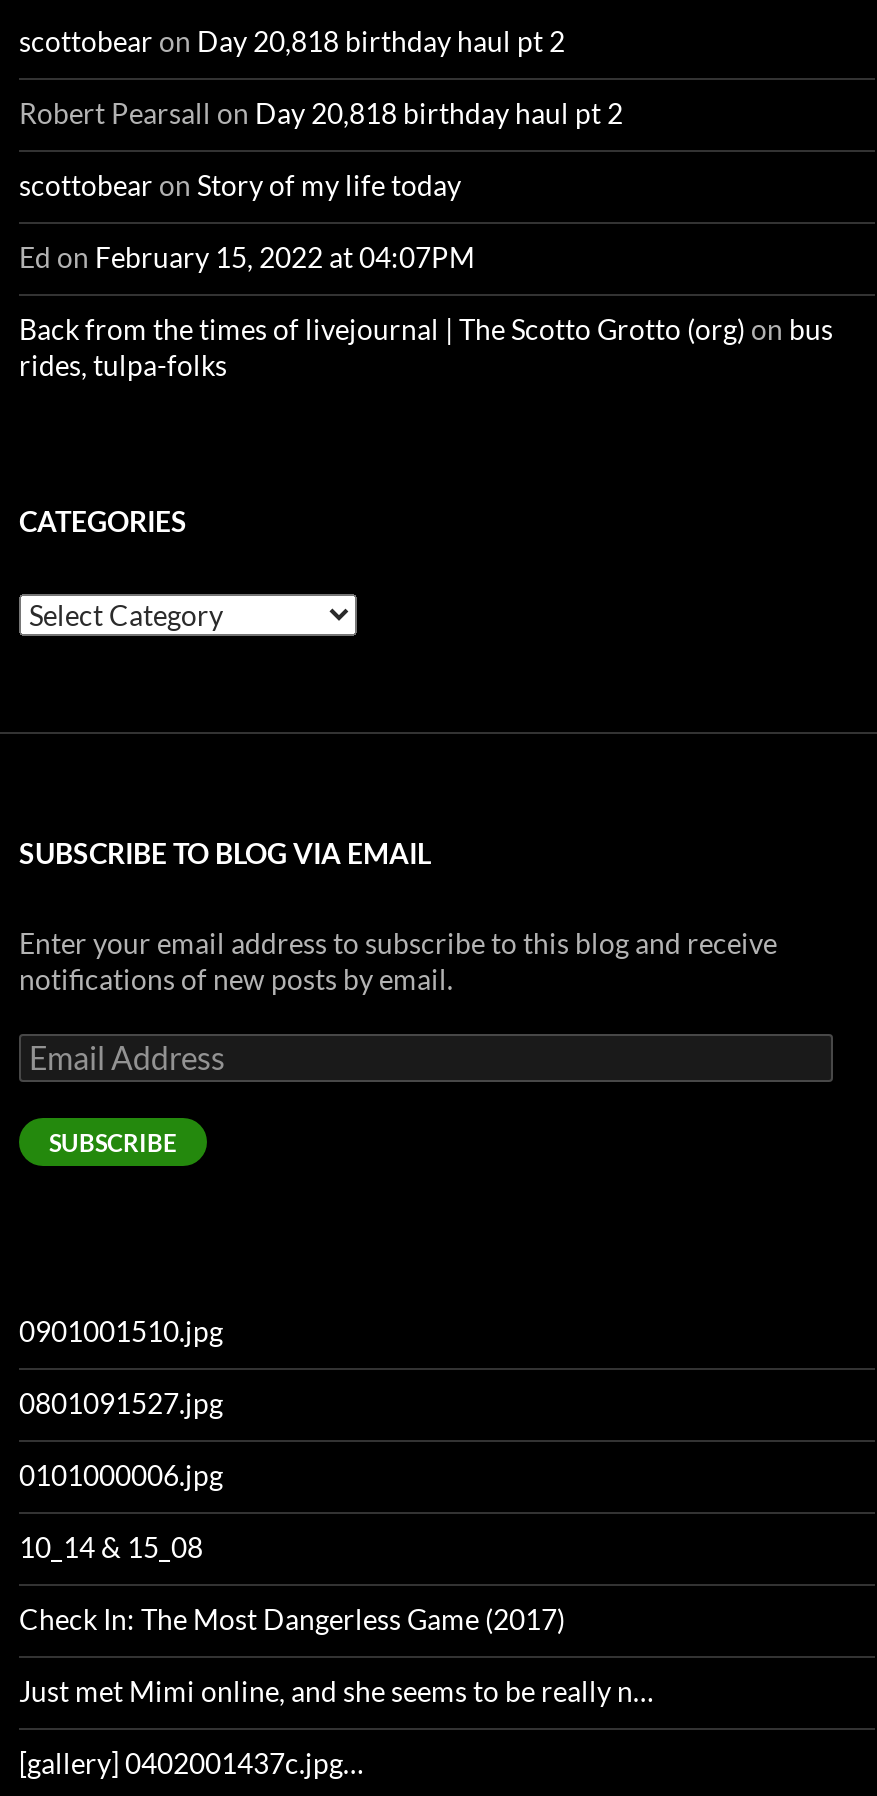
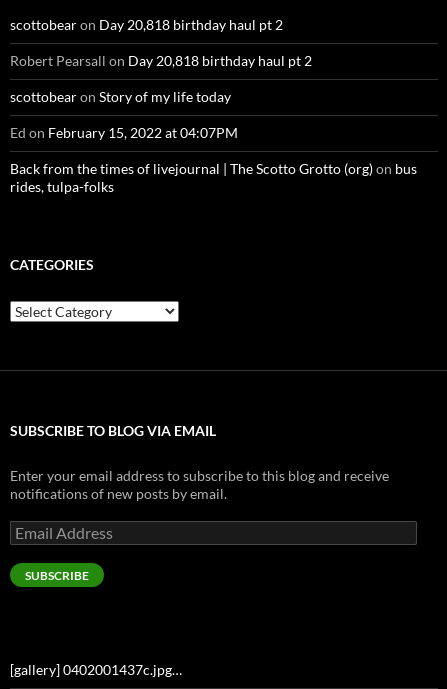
[19,1313,653,1707] 0901001510.jpg | 0801091527.jpg | 0101000006.jpg | 10_14 & 15_08 | Check In: The Most Dangerless Game (2017) | Just met Mimi online, and she seems to be really n… -> none

